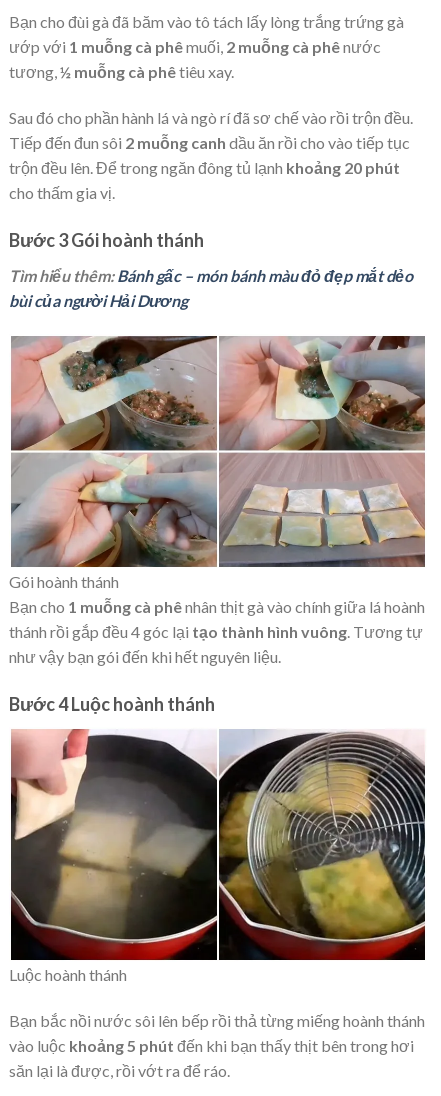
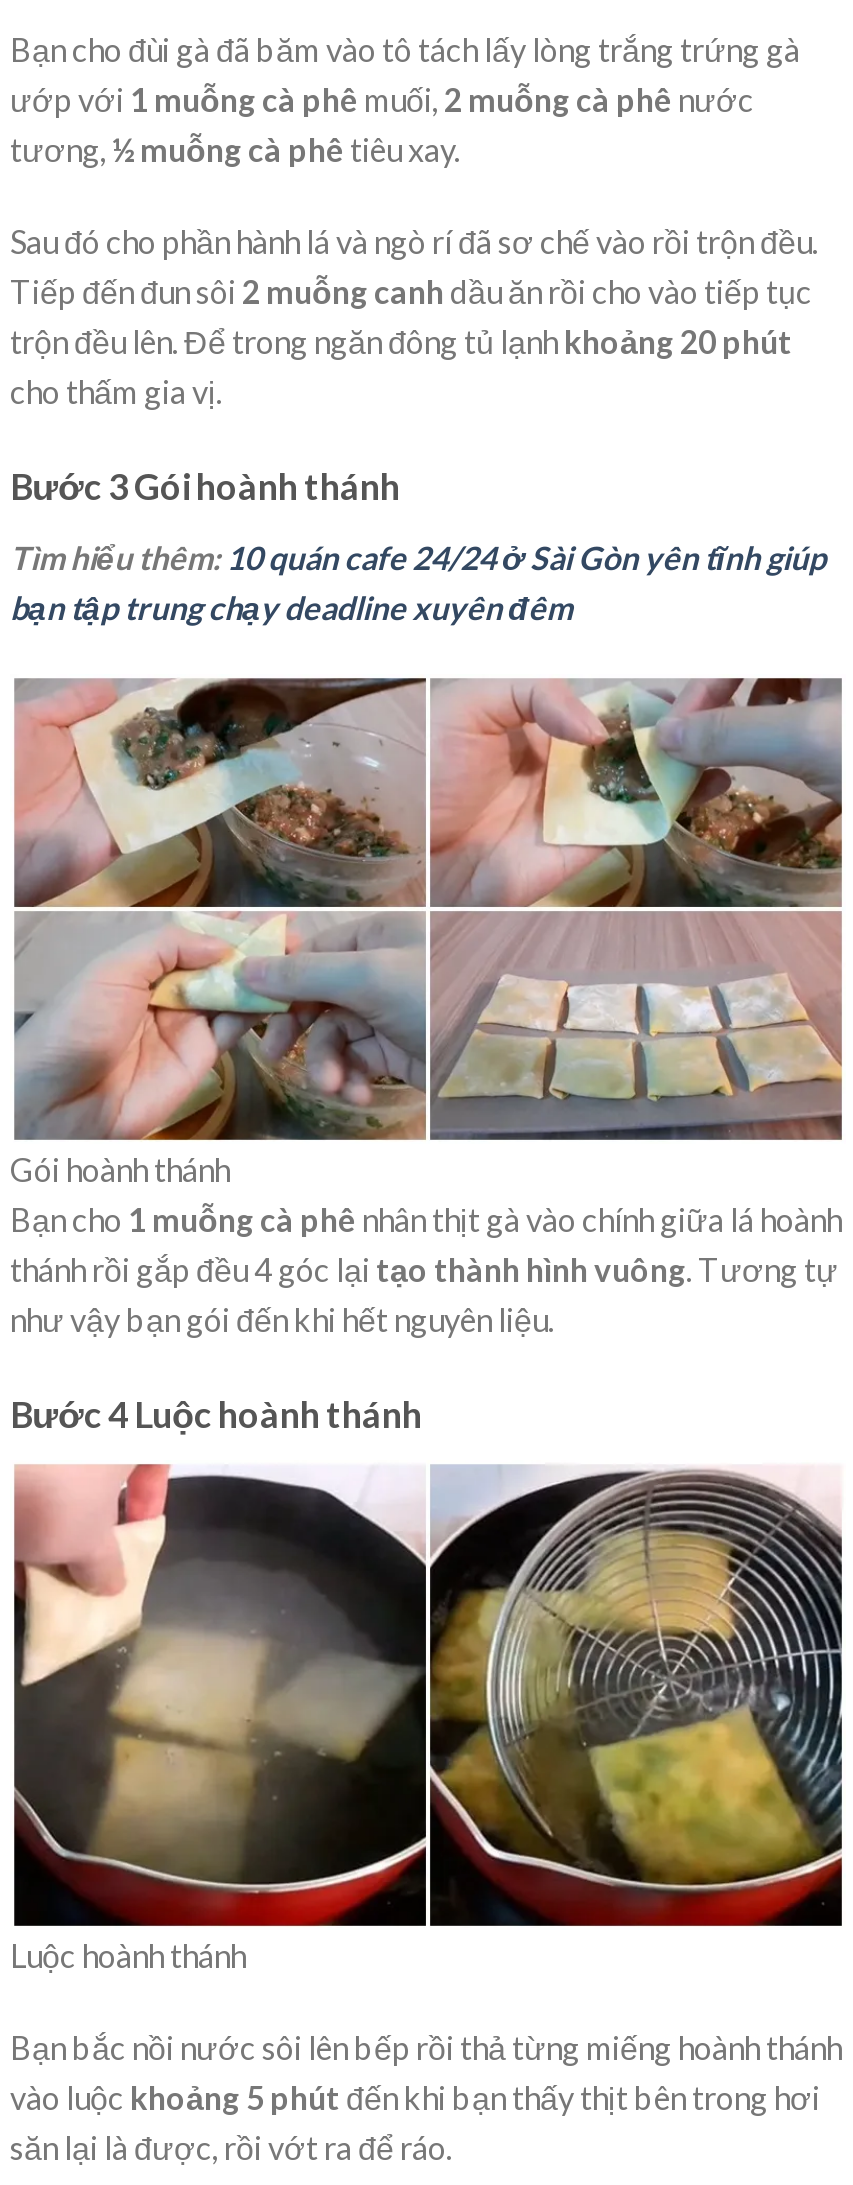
[9,266,413,310] Tìm hiểu thêm: Bánh gấc – món bánh màu đỏ đẹp mắt dẻo | bùi của người Hải Dương -> [10,538,826,626] Tìm hiểu thêm: 10 quán cafe 24/24 ở Sài Gòn yên tĩnh giúp | bạn tập trung chạy deadline xuyên đêm

